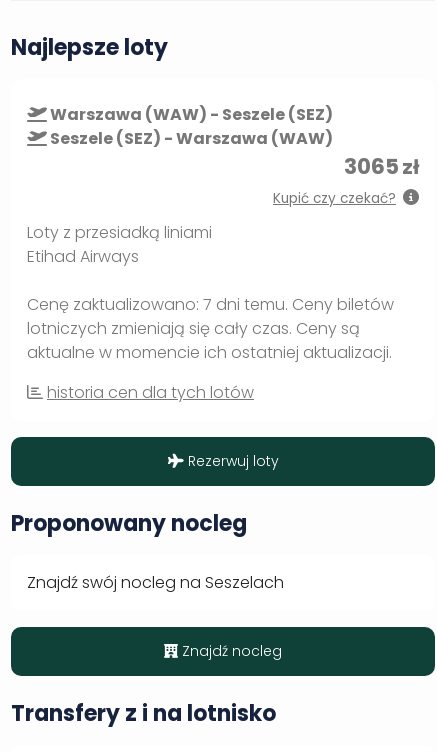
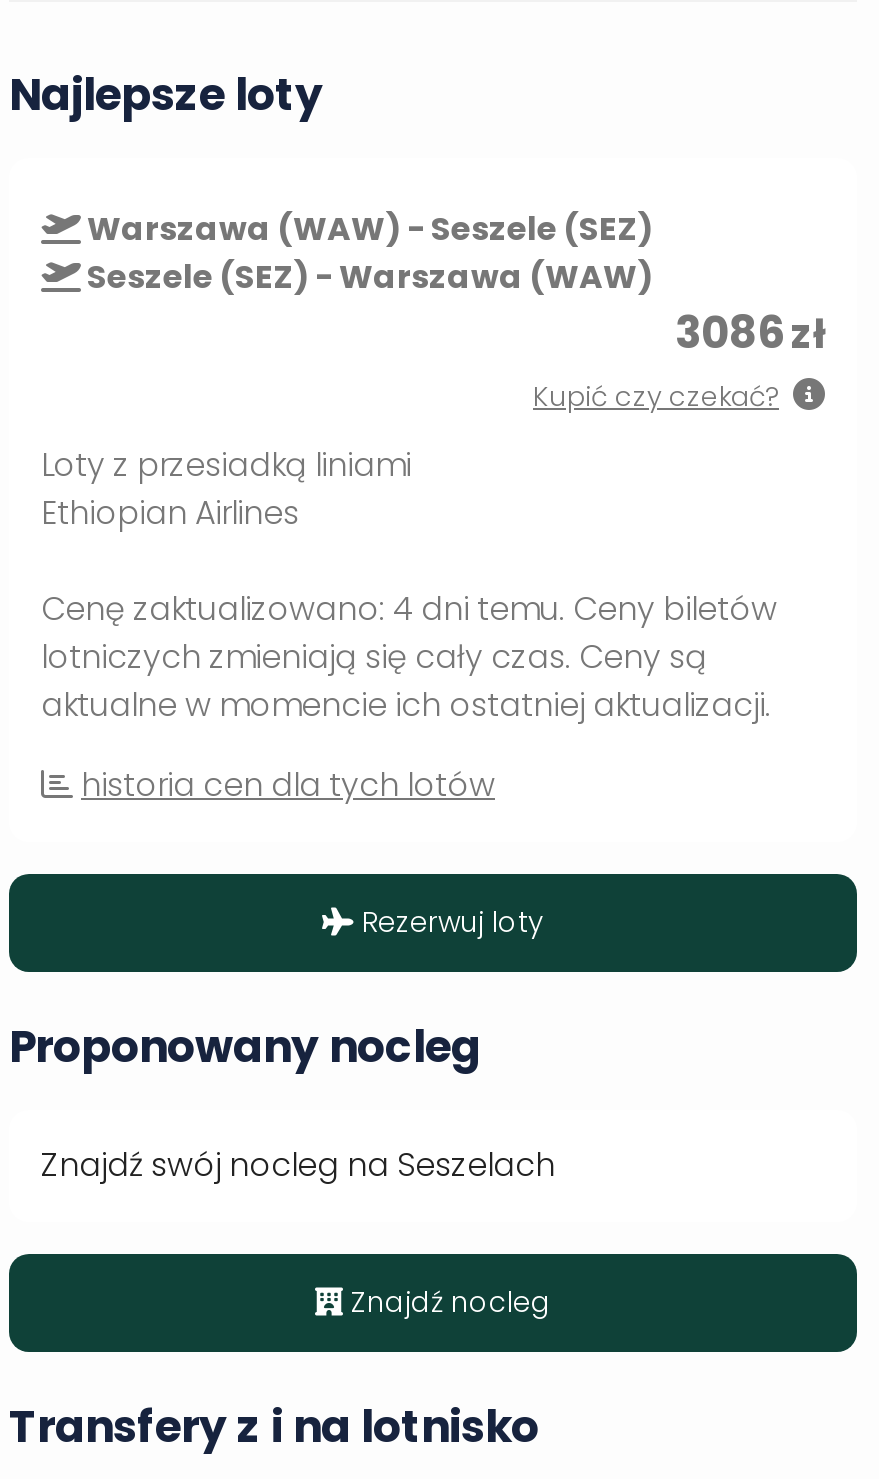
[344,151,419,182] 3065 zł -> [675,302,825,364] 3086 zł
[27,245,139,268] Etihad Airways -> [41,490,299,536] Ethiopian Airlines
[27,293,394,316] Cenę zaktualizowano: 7 dni temu. Ceny biletów -> [41,586,777,632] Cenę zaktualizowano: 4 dni temu. Ceny biletów

